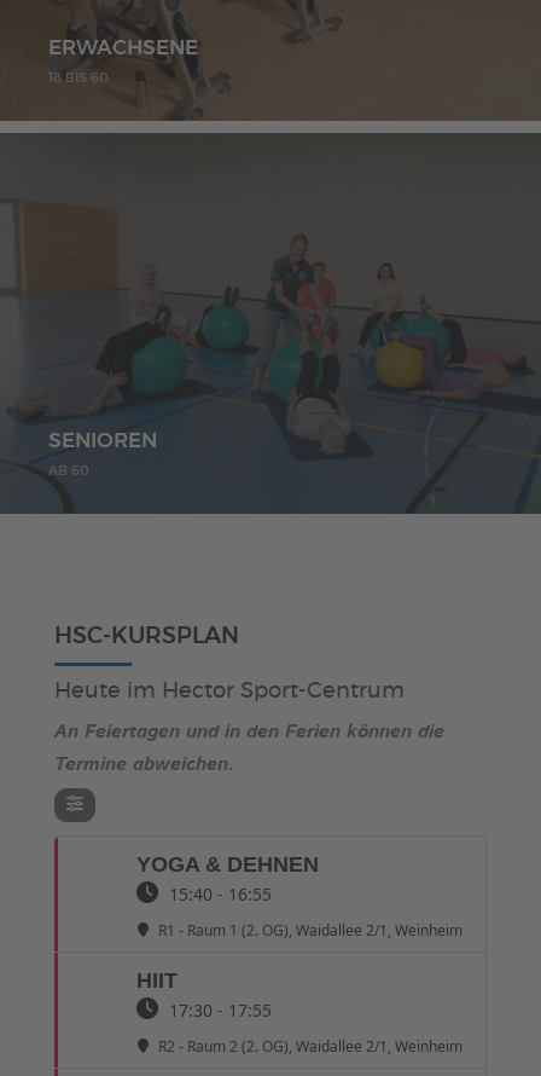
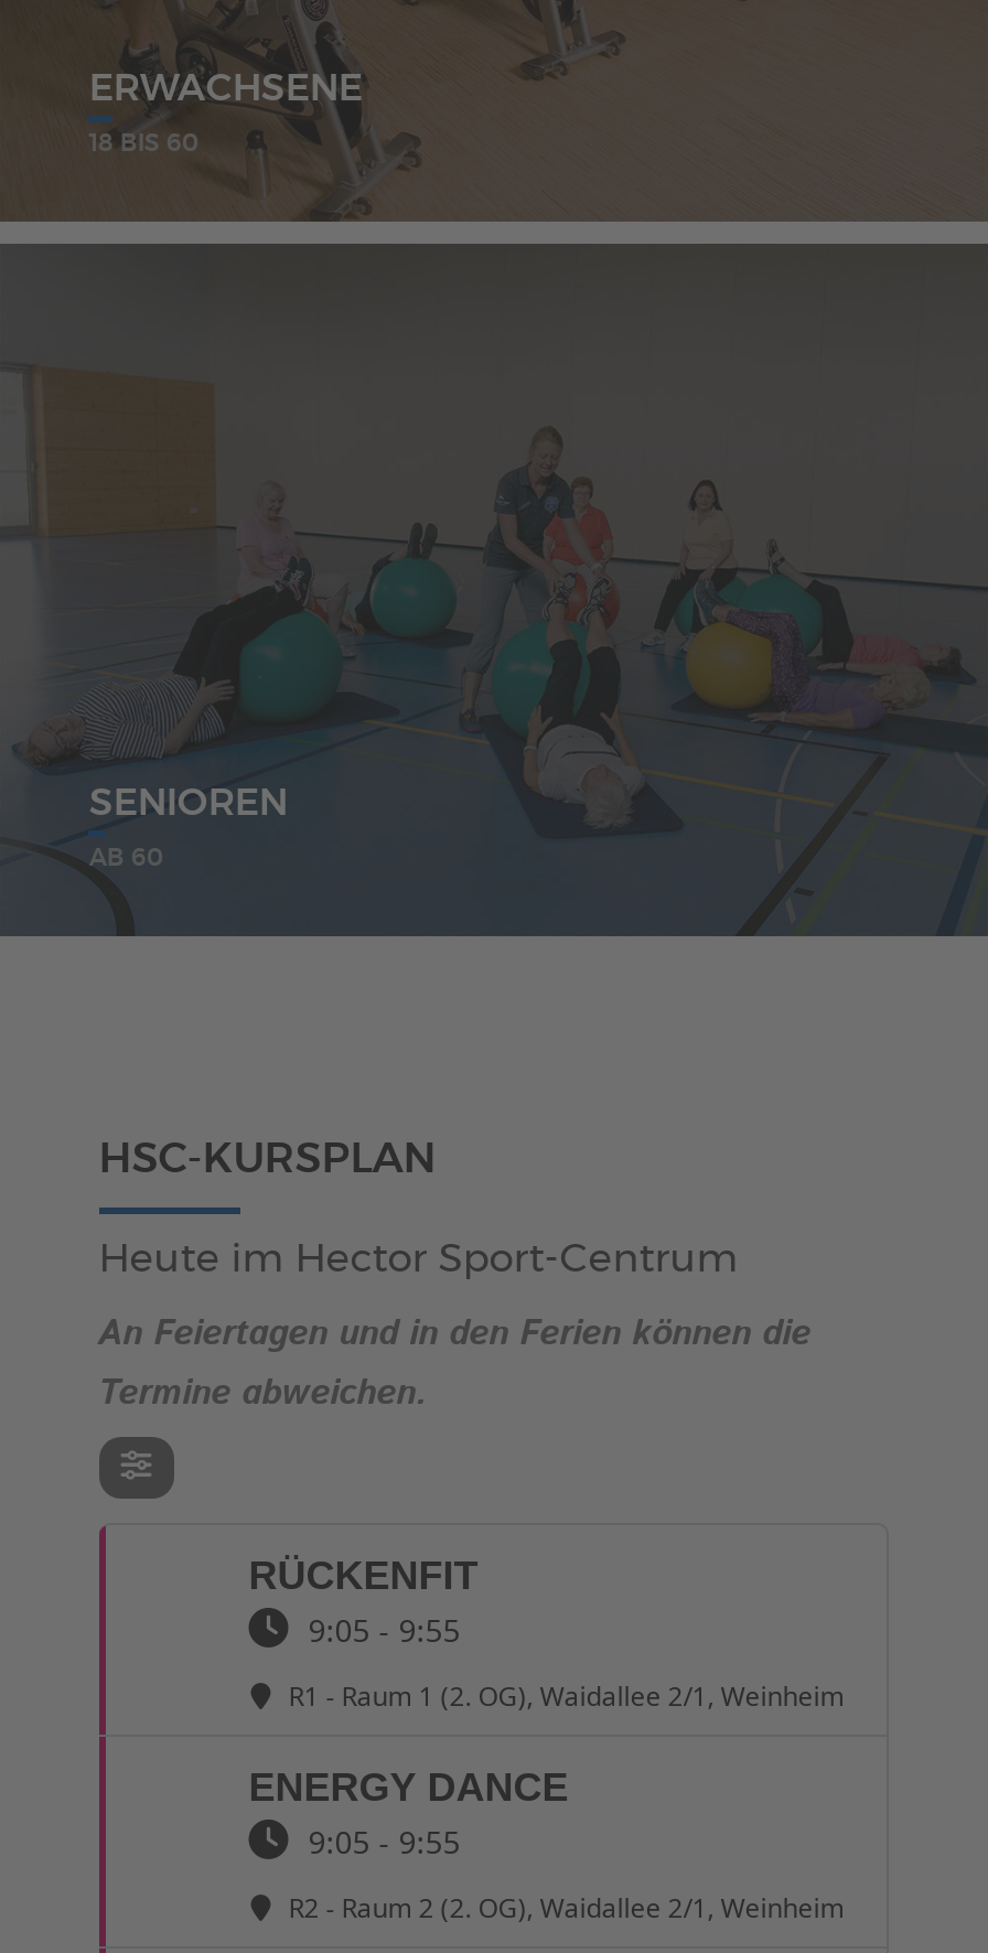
[136,852,319,905] YOGA & DEHNEN | 15:40 - 16:55 -> [249,1554,478,1651] RÜCKENFIT | 9:05 - 9:55
[136,968,271,1021] HIIT | 17:30 - 17:55 -> [249,1766,569,1863] ENERGY DANCE | 9:05 - 9:55

